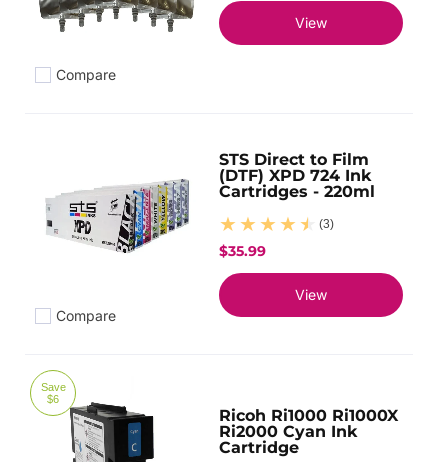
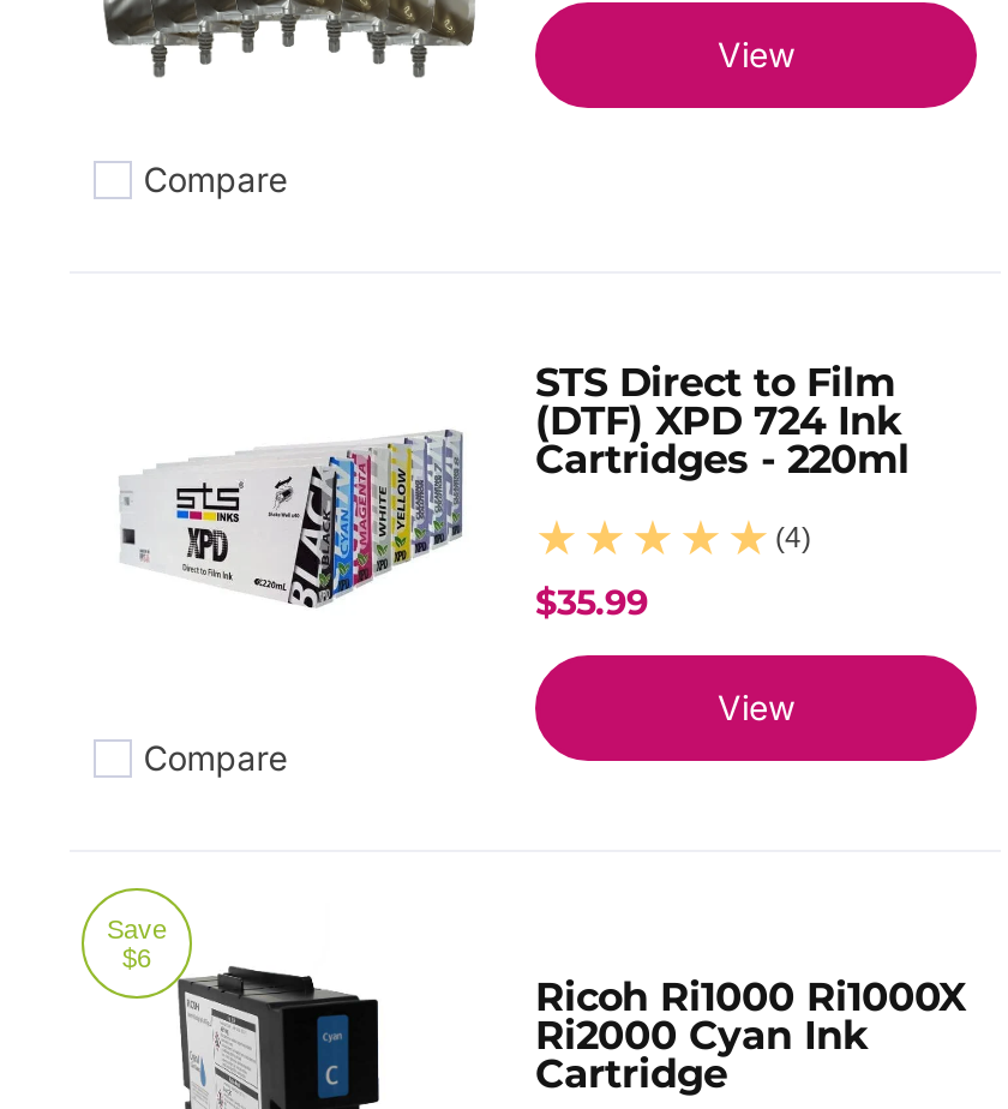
[319,217,334,231] (3) -> [775,520,811,554] (4)

